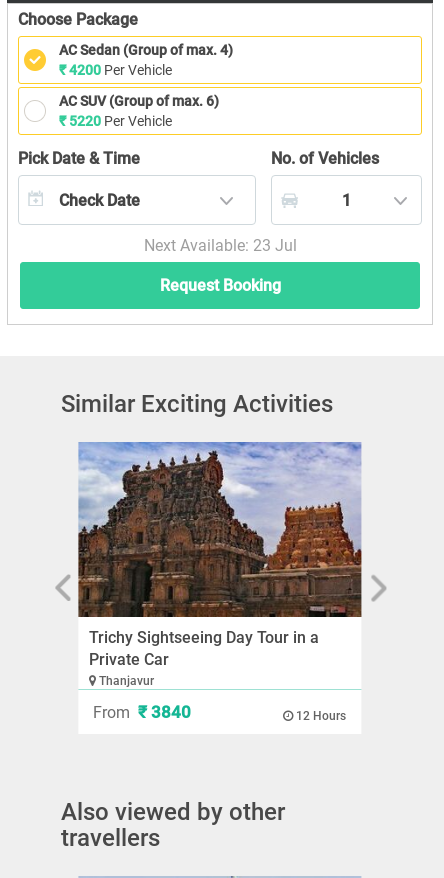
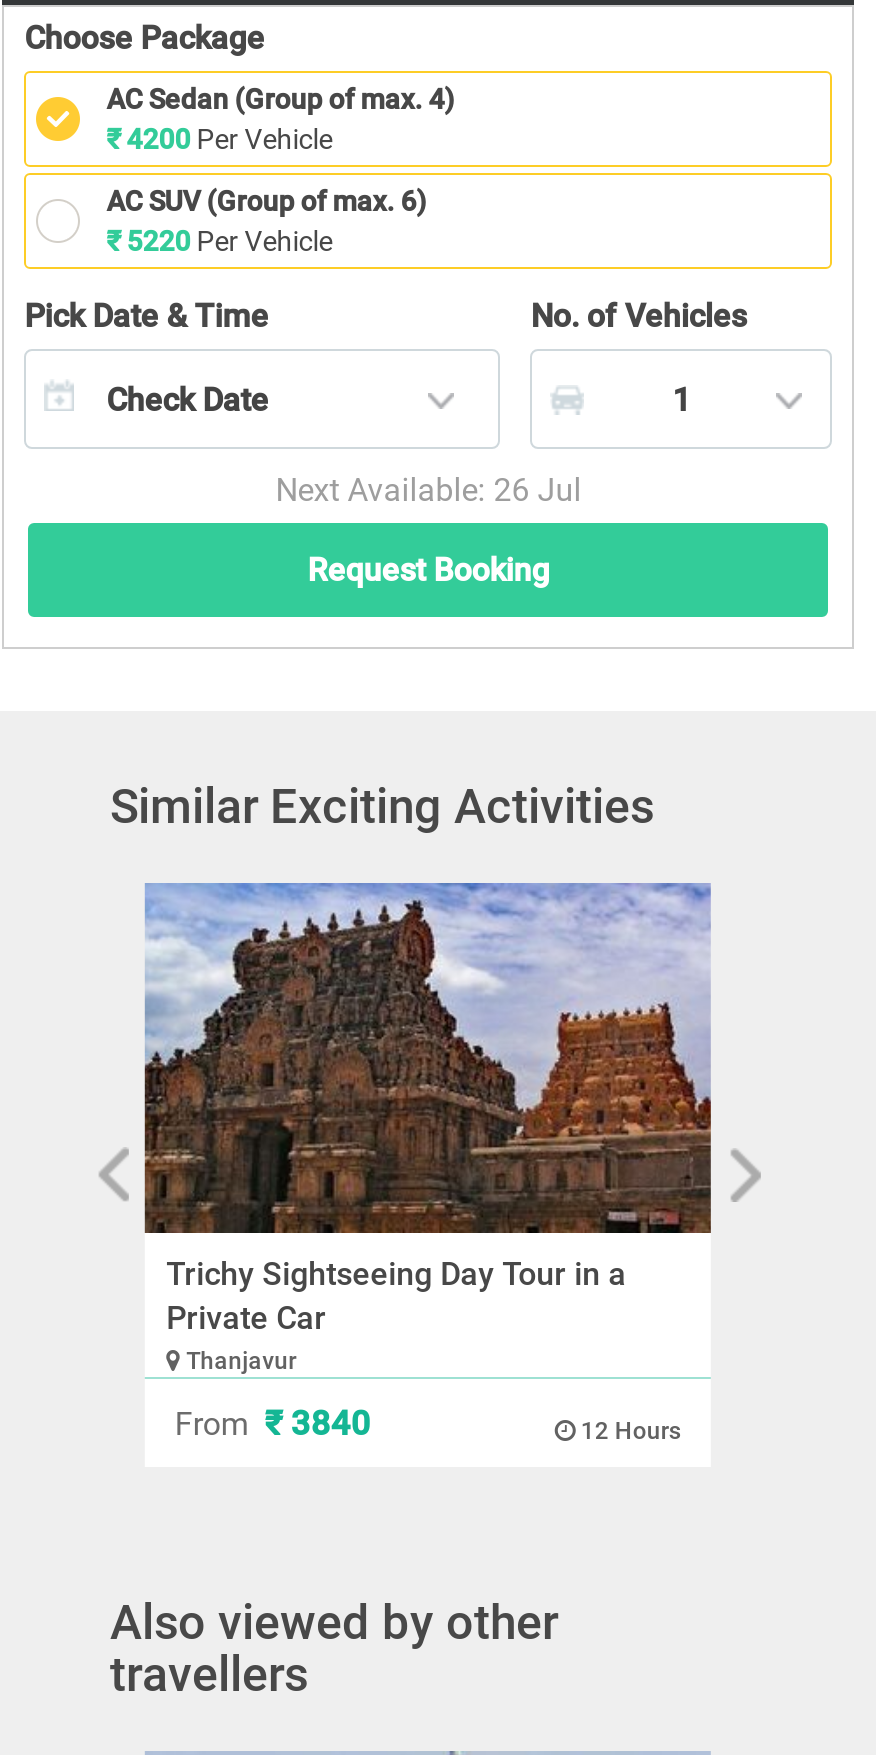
[144,236,297,255] Next Available: 23 Jul -> [275,472,581,510] Next Available: 26 Jul

